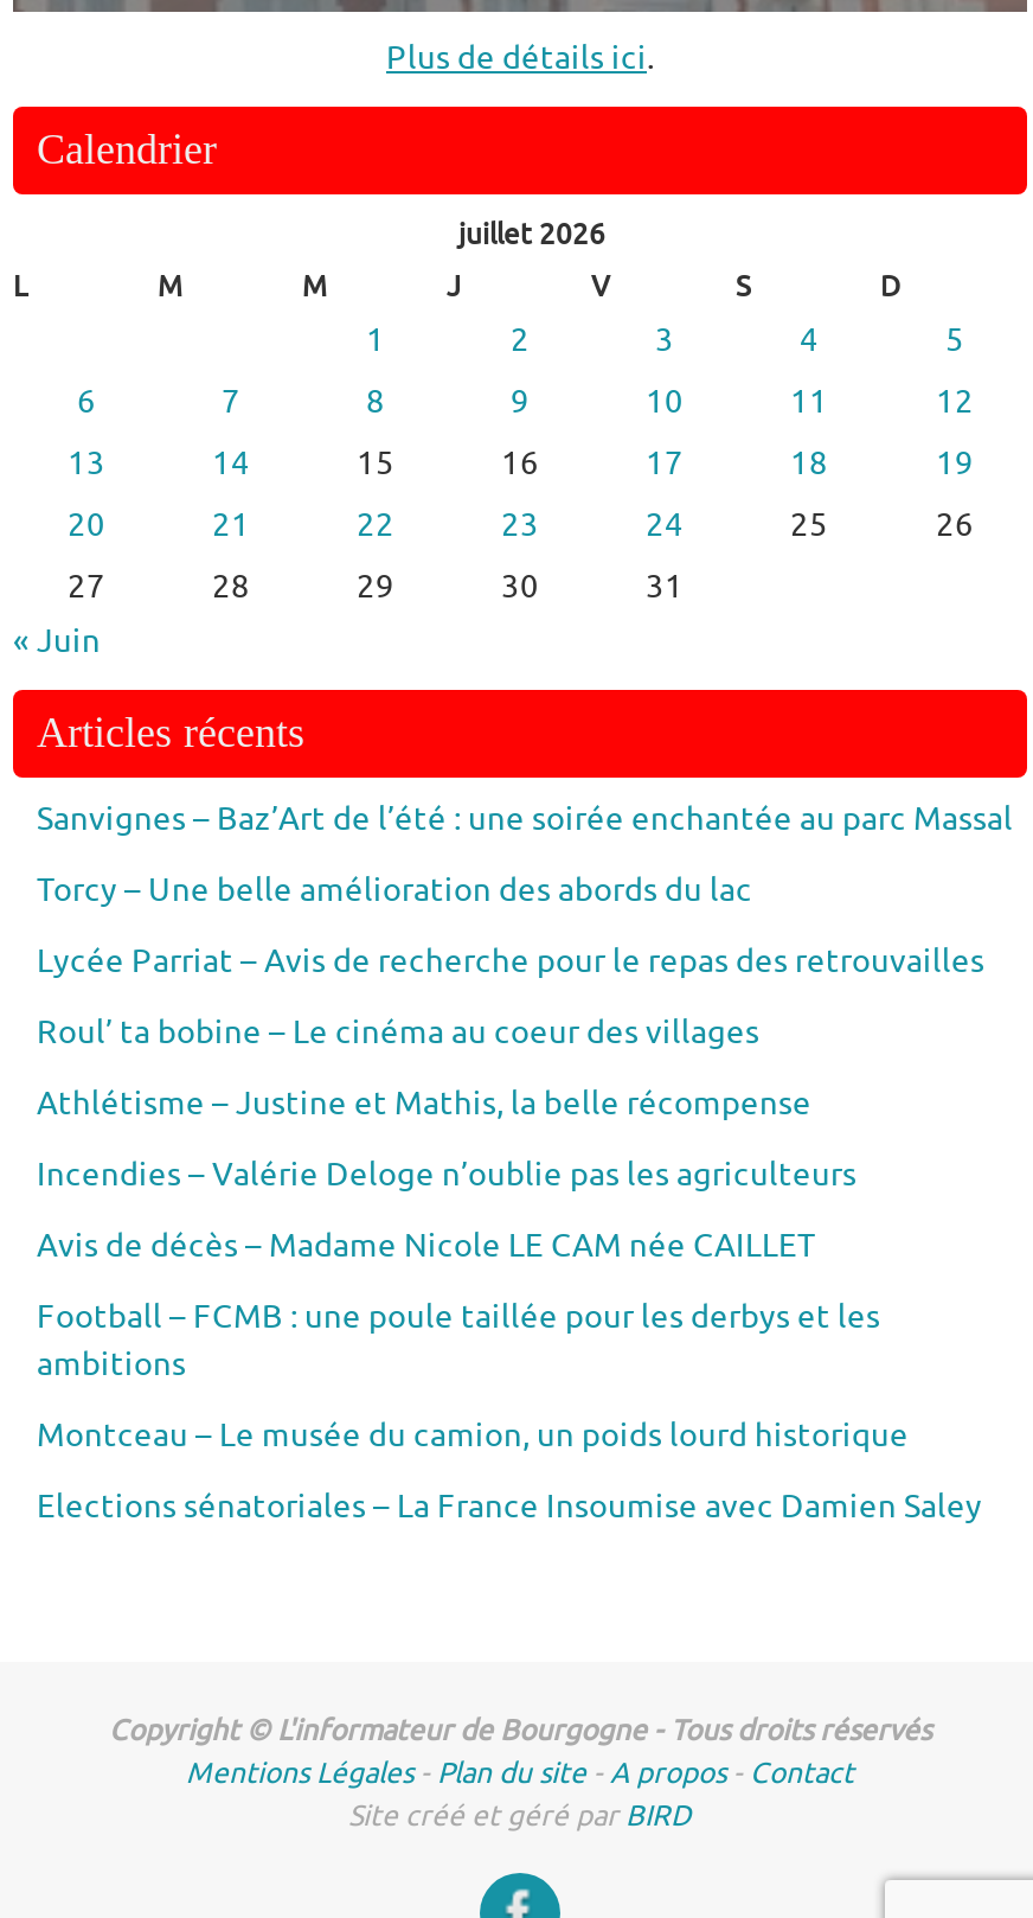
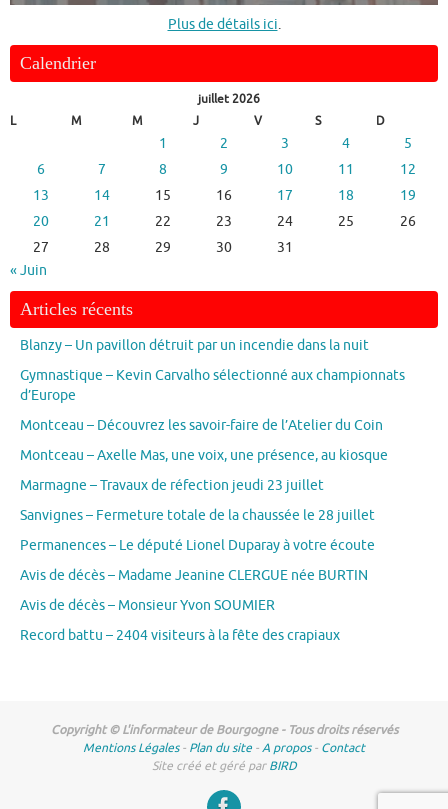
[37,798,1013,838] Sanvignes – Baz’Art de l’été : une soirée enchantée au parc Massal -> [20,337,369,354] Blanzy – Un pavillon détruit par un incendie dans la nuit
[37,869,752,909] Torcy – Une belle amélioration des abords du lac -> [20,367,405,404] Gymnastique – Kevin Carvalho sélectionné aux championnats | d’Europe
[37,940,984,981] Lycée Parriat – Avis de recherche pour le repas des retrouvailles -> [20,417,383,434] Montceau – Découvrez les savoir-faire de l’Atelier du Coin
[37,1011,759,1052] Roul’ ta bobine – Le cinéma au coeur des villages -> [20,447,388,464] Montceau – Axelle Mas, une voix, une présence, au kiosque
[37,1083,811,1123] Athlétisme – Justine et Mathis, la belle récompense -> [20,477,324,494] Marmagne – Travaux de réfection jeudi 23 juillet
[37,1154,856,1194] Incendies – Valérie Deloge n’oublie pas les agriculteurs -> [20,507,375,524] Sanvignes – Fermeture totale de la chaussée le 28 juillet
[37,1225,816,1265] Avis de décès – Madame Nicole LE CAM née CAILLET -> [20,537,375,554] Permanences – Le député Lionel Duparay à votre écoute
[37,1296,880,1384] Football – FCMB : une poule taillée pour les derbys et les | ambitions -> [20,567,368,584] Avis de décès – Madame Jeanine CLERGUE née BURTIN
[37,1414,909,1455] Montceau – Le musée du camion, un poids lourd historique -> [20,597,275,614] Avis de décès – Monsieur Yvon SOUMIER
[37,1486,982,1526] Elections sénatoriales – La France Insoumise avec Damien Saley -> [20,627,340,644] Record battu – 2404 visiteurs à la fête des crapiaux

